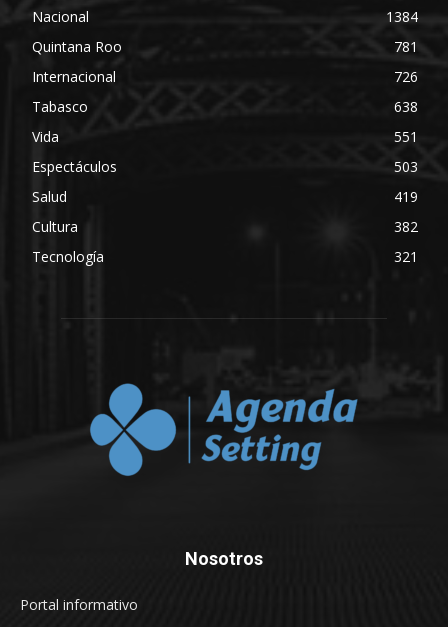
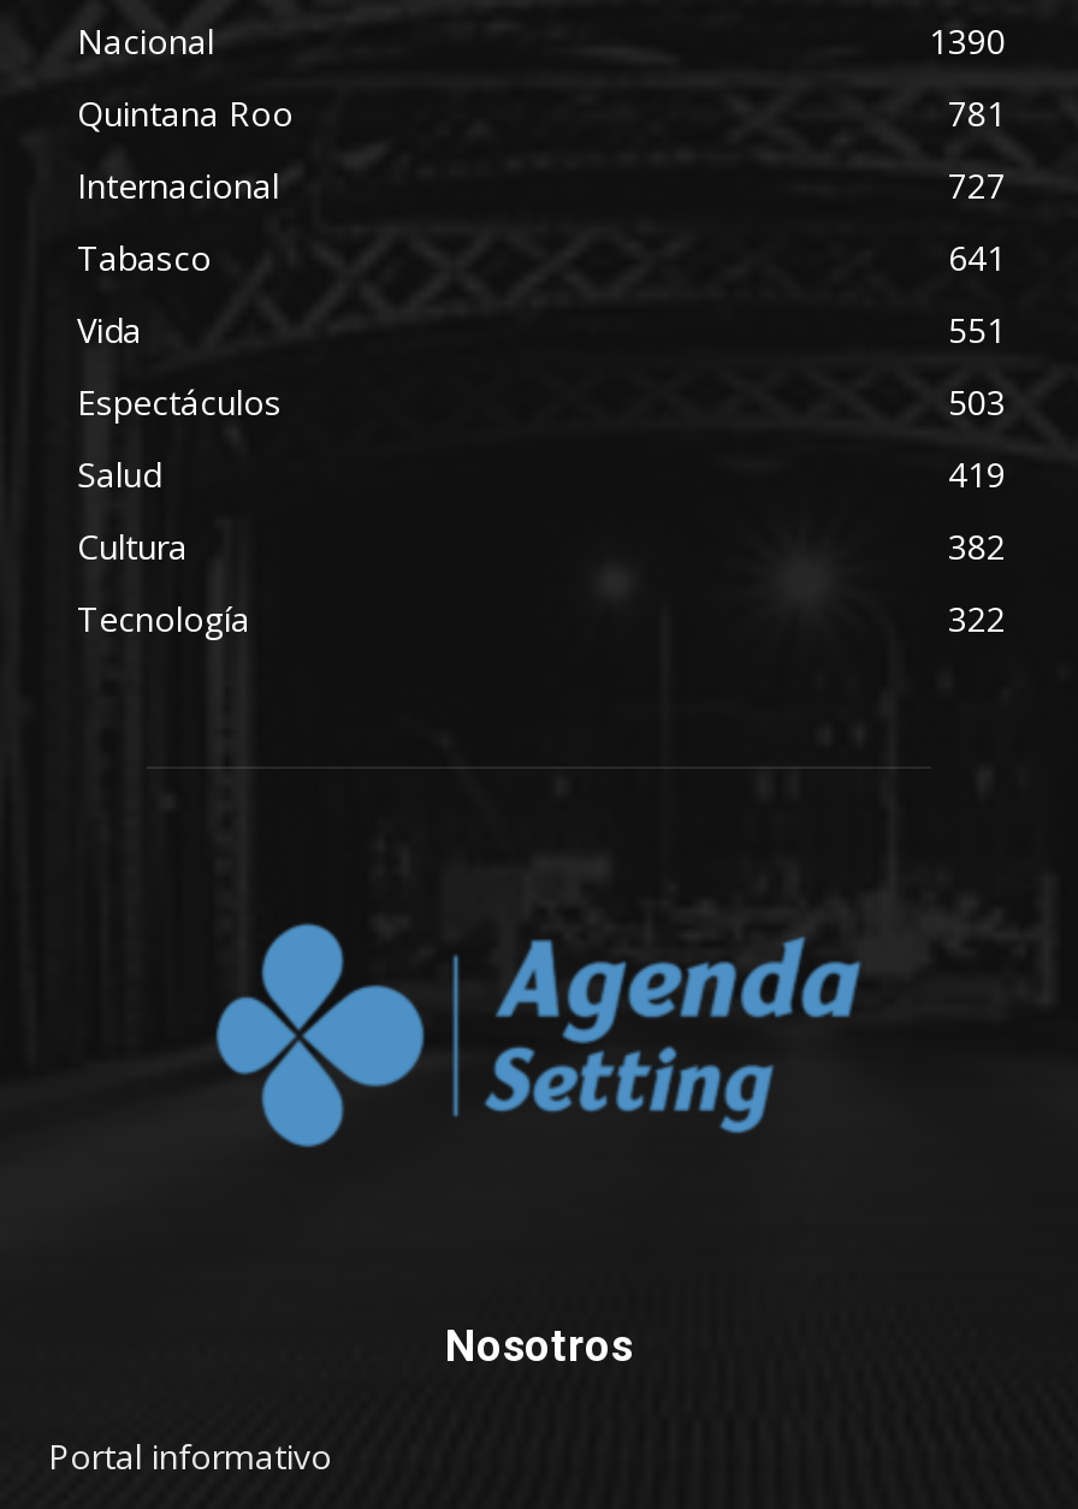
[386,7,418,26] 1384 -> [929,18,1006,64] 1390
[394,67,418,86] 726 -> [948,162,1006,208] 727
[394,97,418,116] 638 -> [948,235,1006,280] 641
[394,247,418,266] 321 -> [948,596,1006,641] 322

